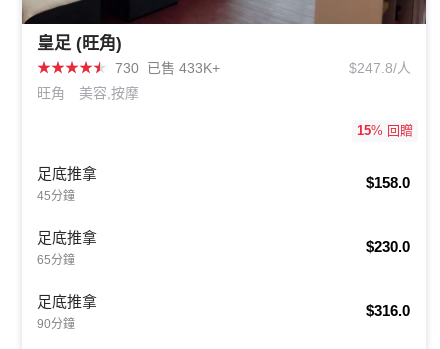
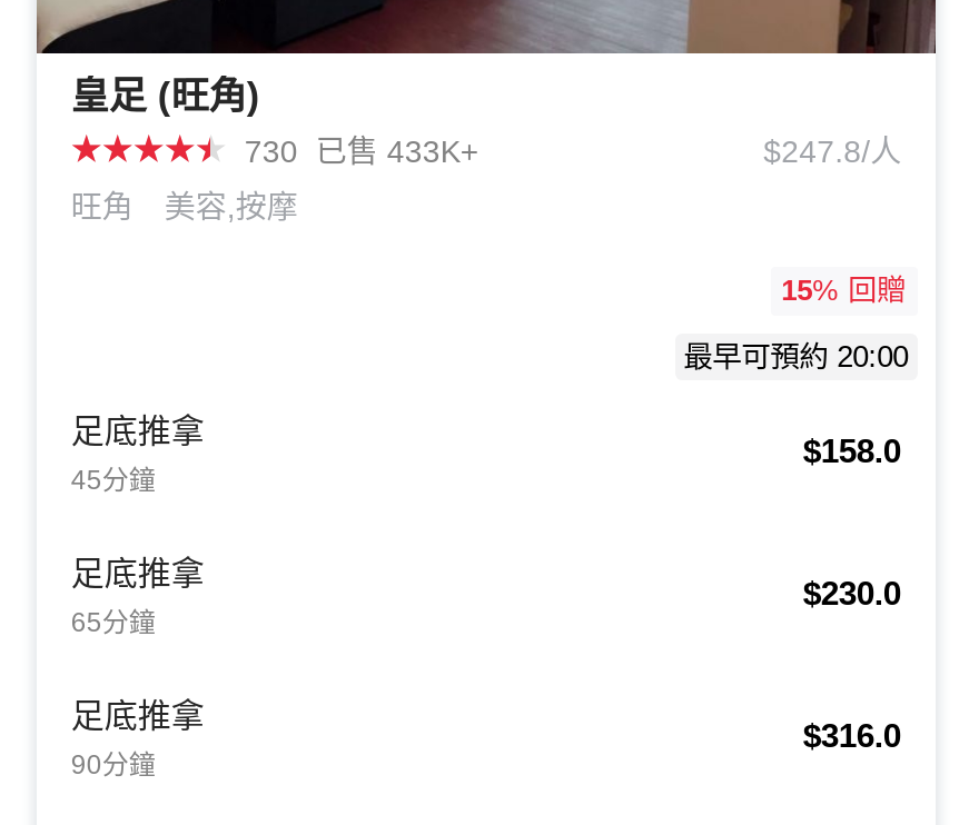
none -> [683,340,908,374] 最早可預約 20:00

